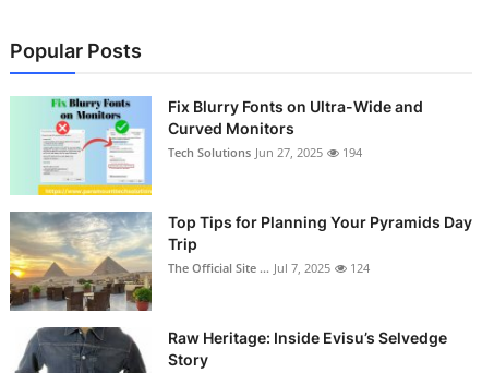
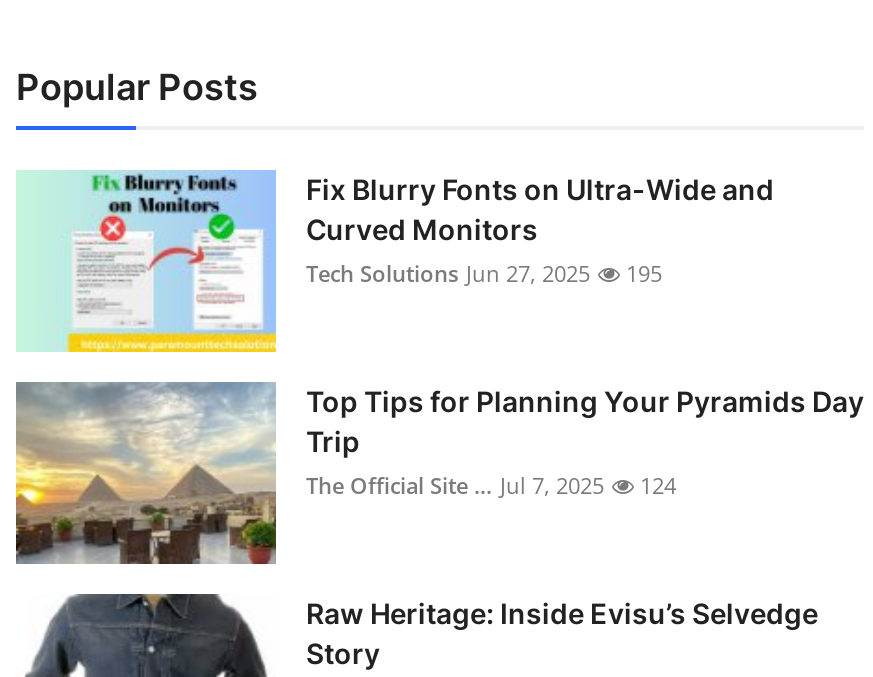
[168,144,362,161] Tech Solutions Jun 27, 2025 194 -> [306,258,662,288] Tech Solutions Jun 27, 2025 195

